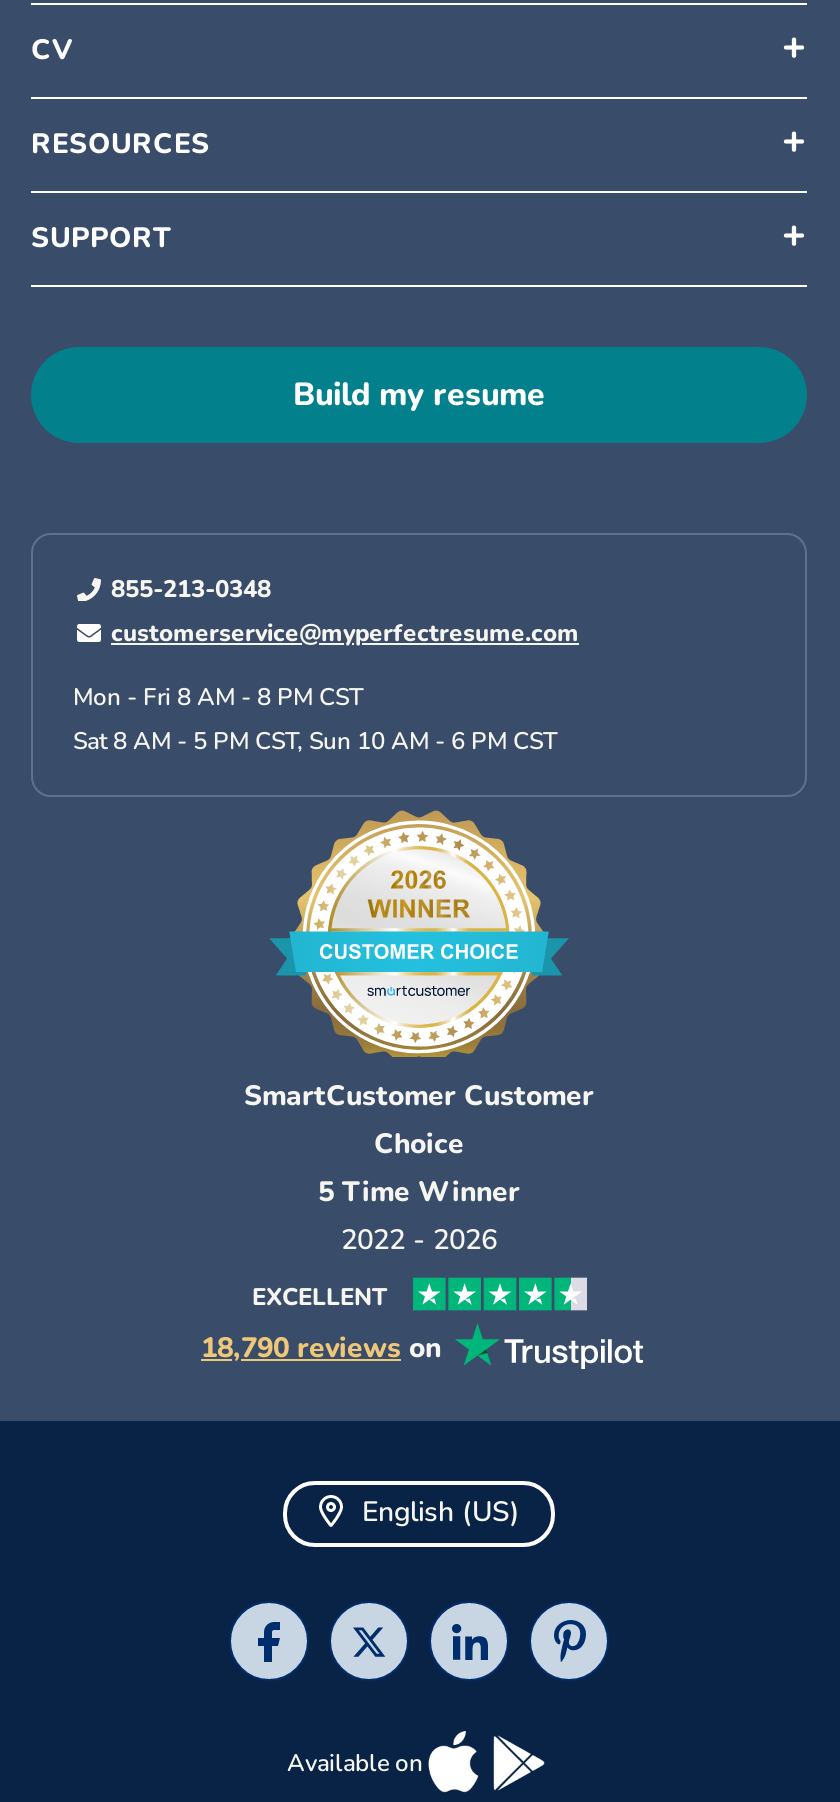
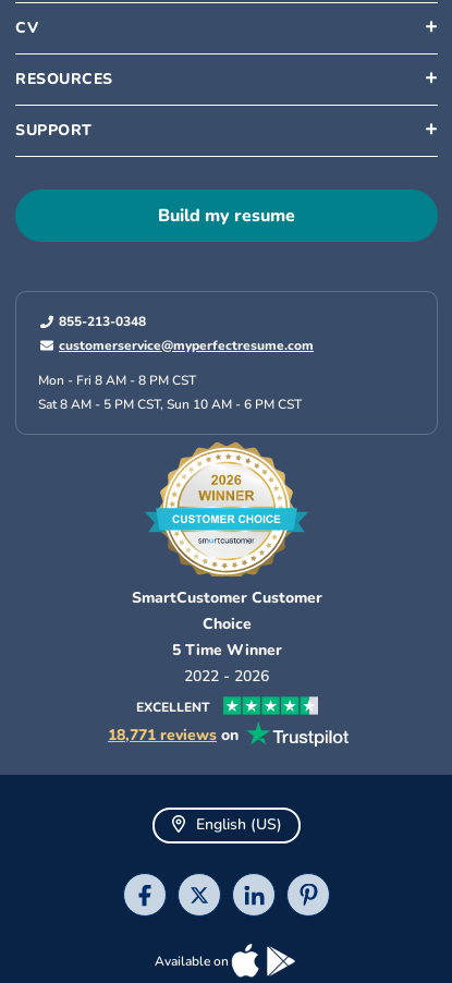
[201,1328,441,1366] 18,790 reviews on -> [108,724,239,745] 18,771 reviews on

